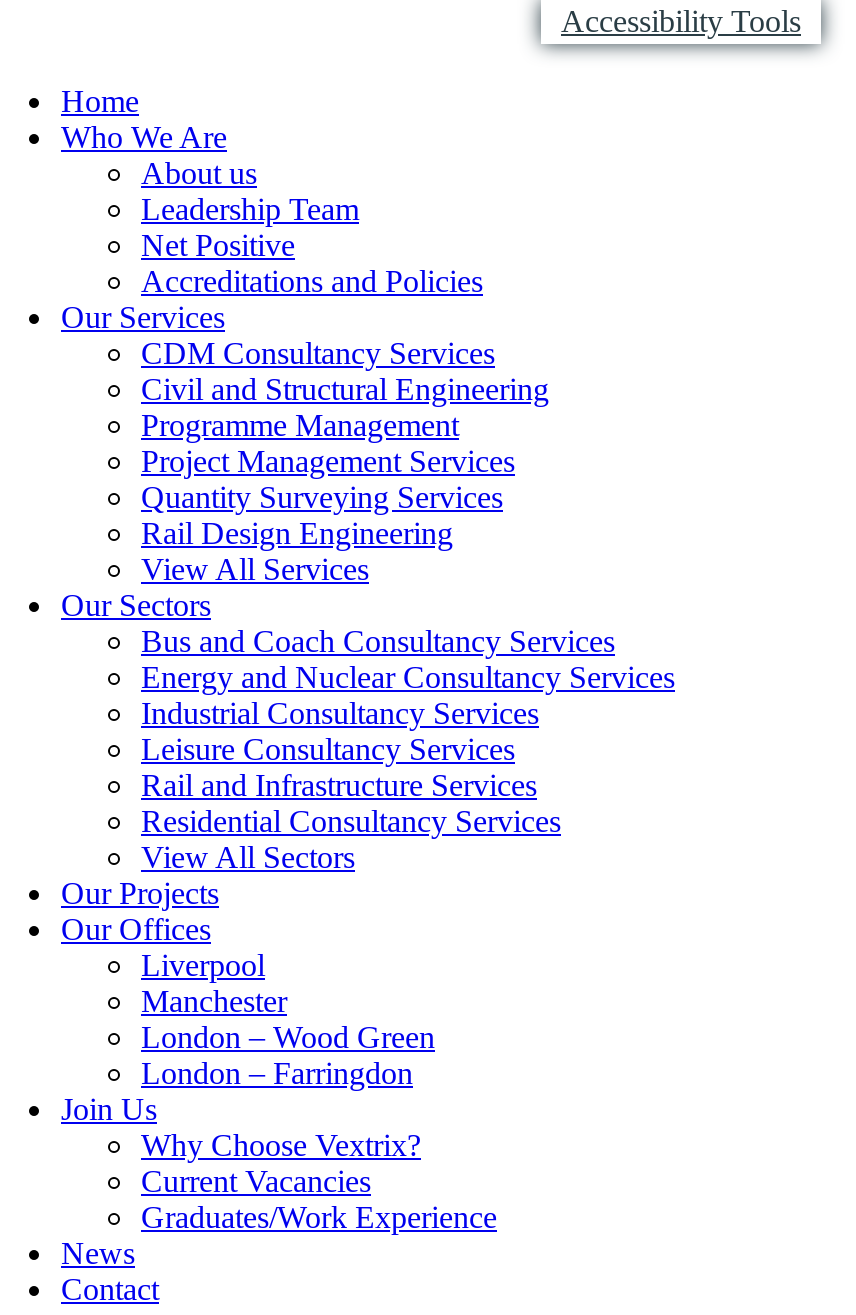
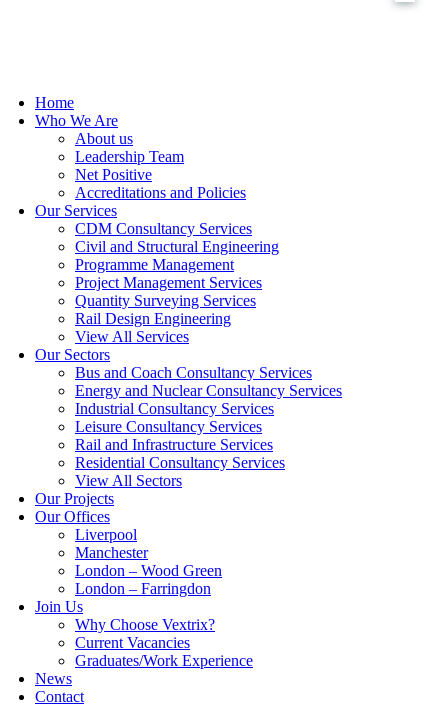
[561,4,801,38] Accessibility Tools -> none

